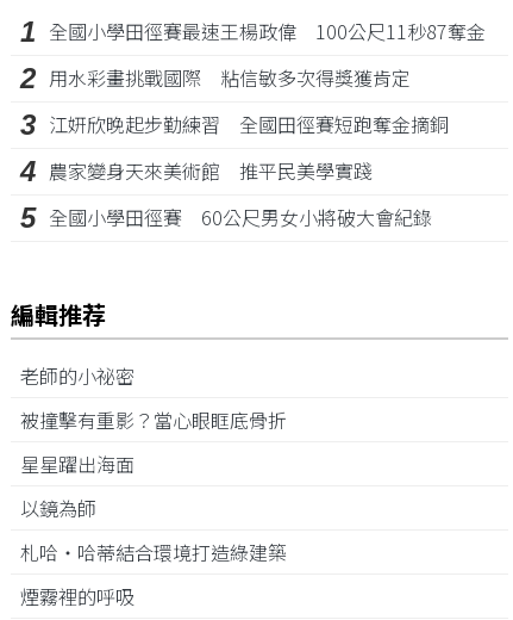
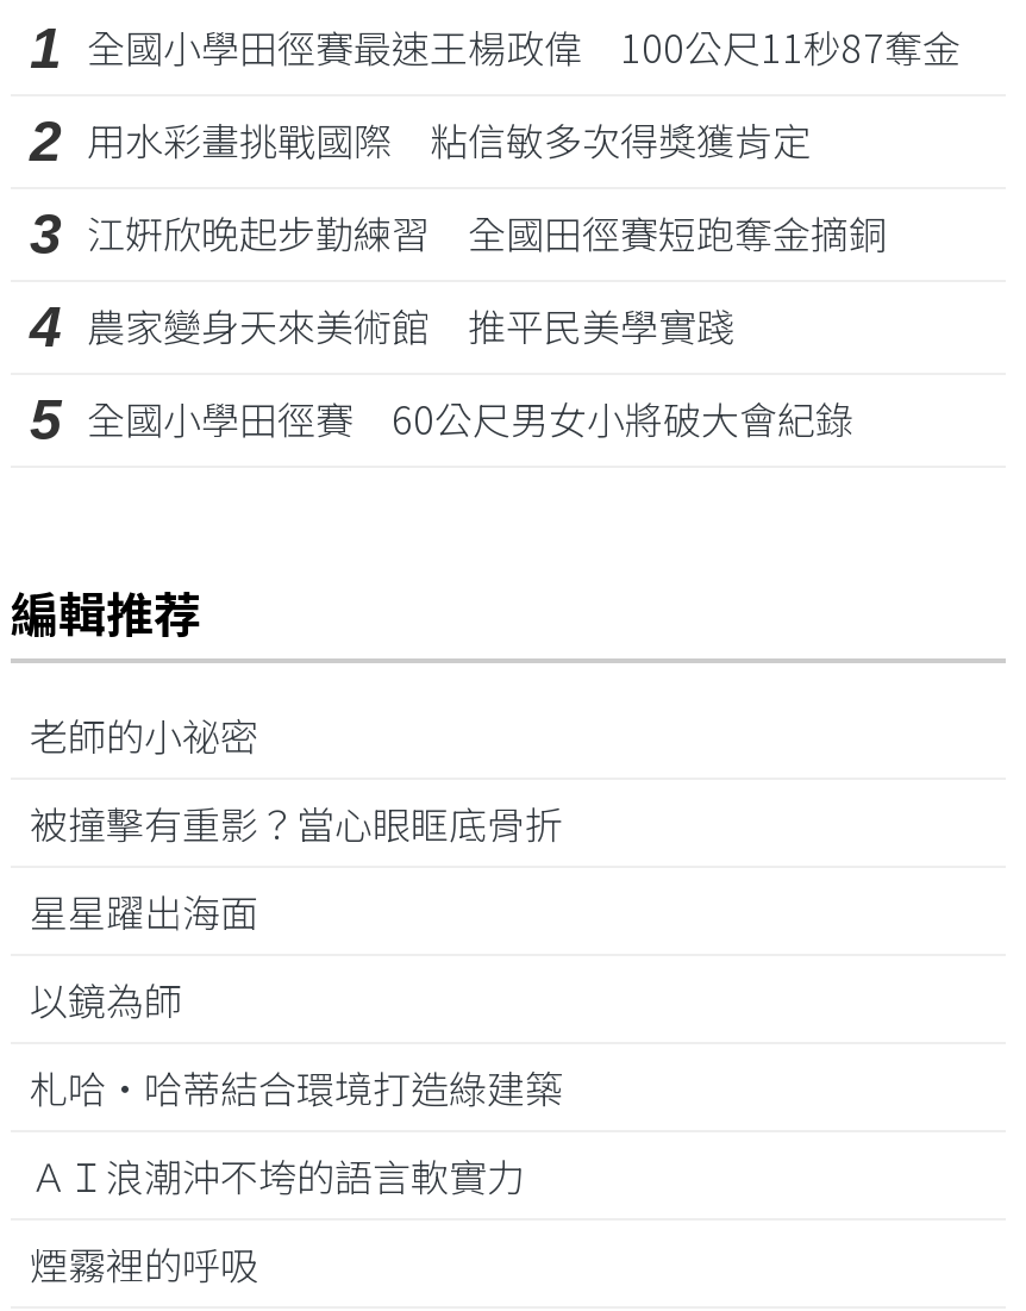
none -> [30,1146,563,1204] ＡＩ浪潮沖不垮的語言軟實力

